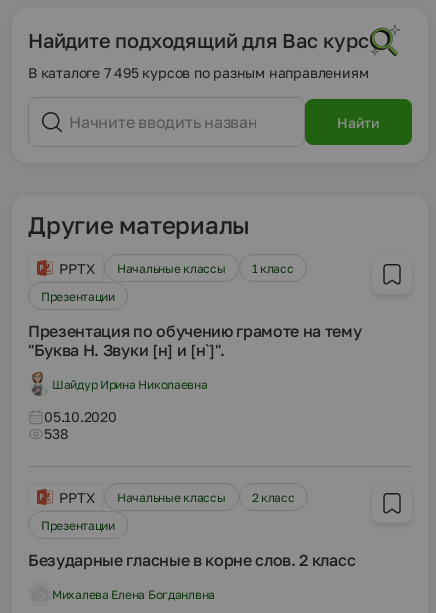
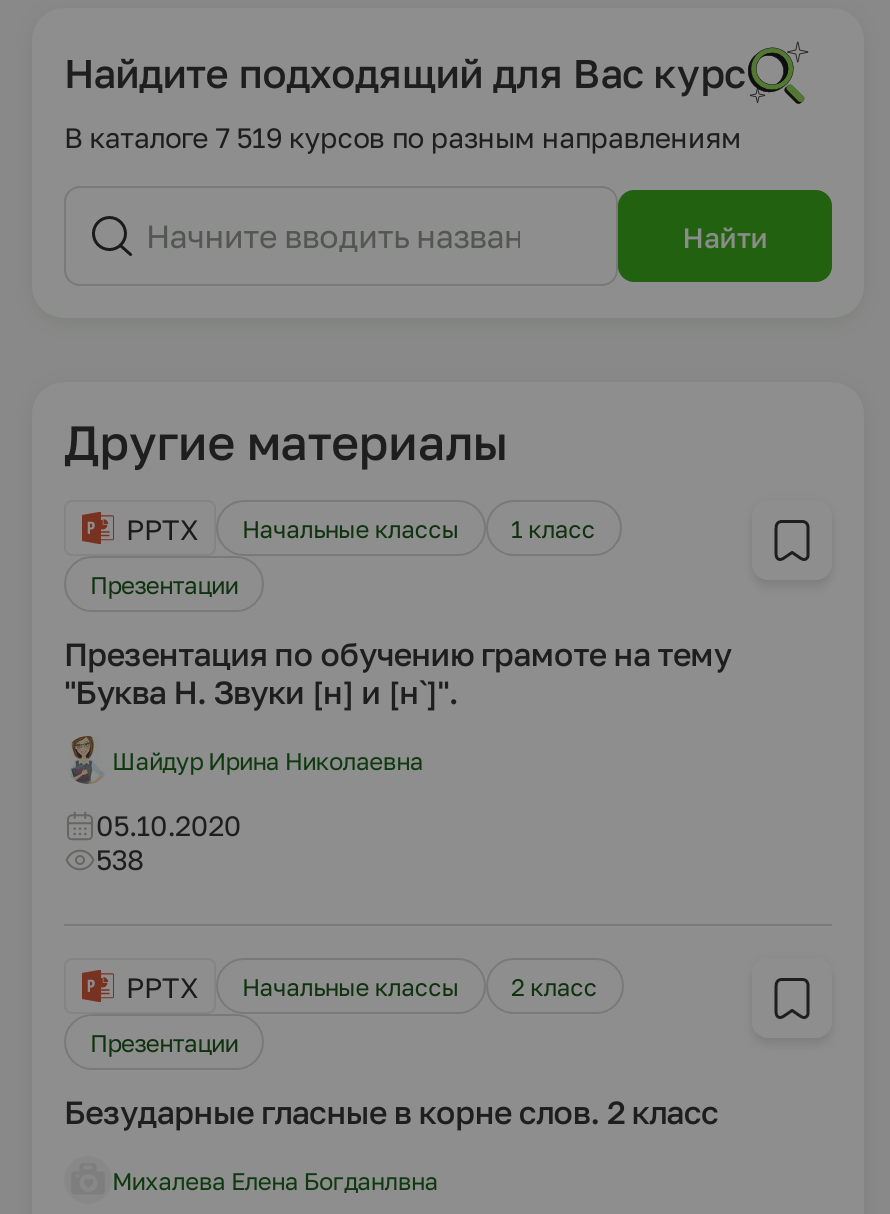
[28,64,368,81] В каталоге 7 495 курсов по разным направлениям -> [64,120,741,154] В каталоге 7 519 курсов по разным направлениям

